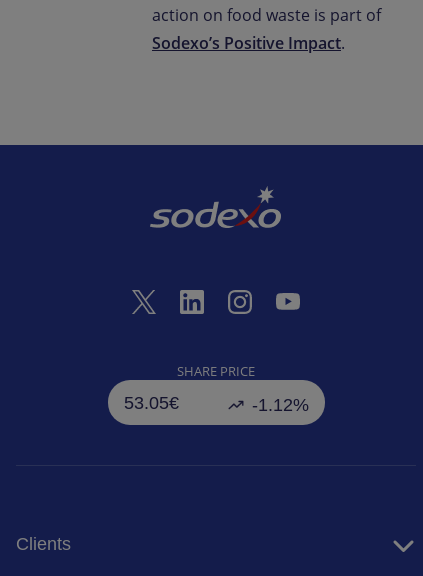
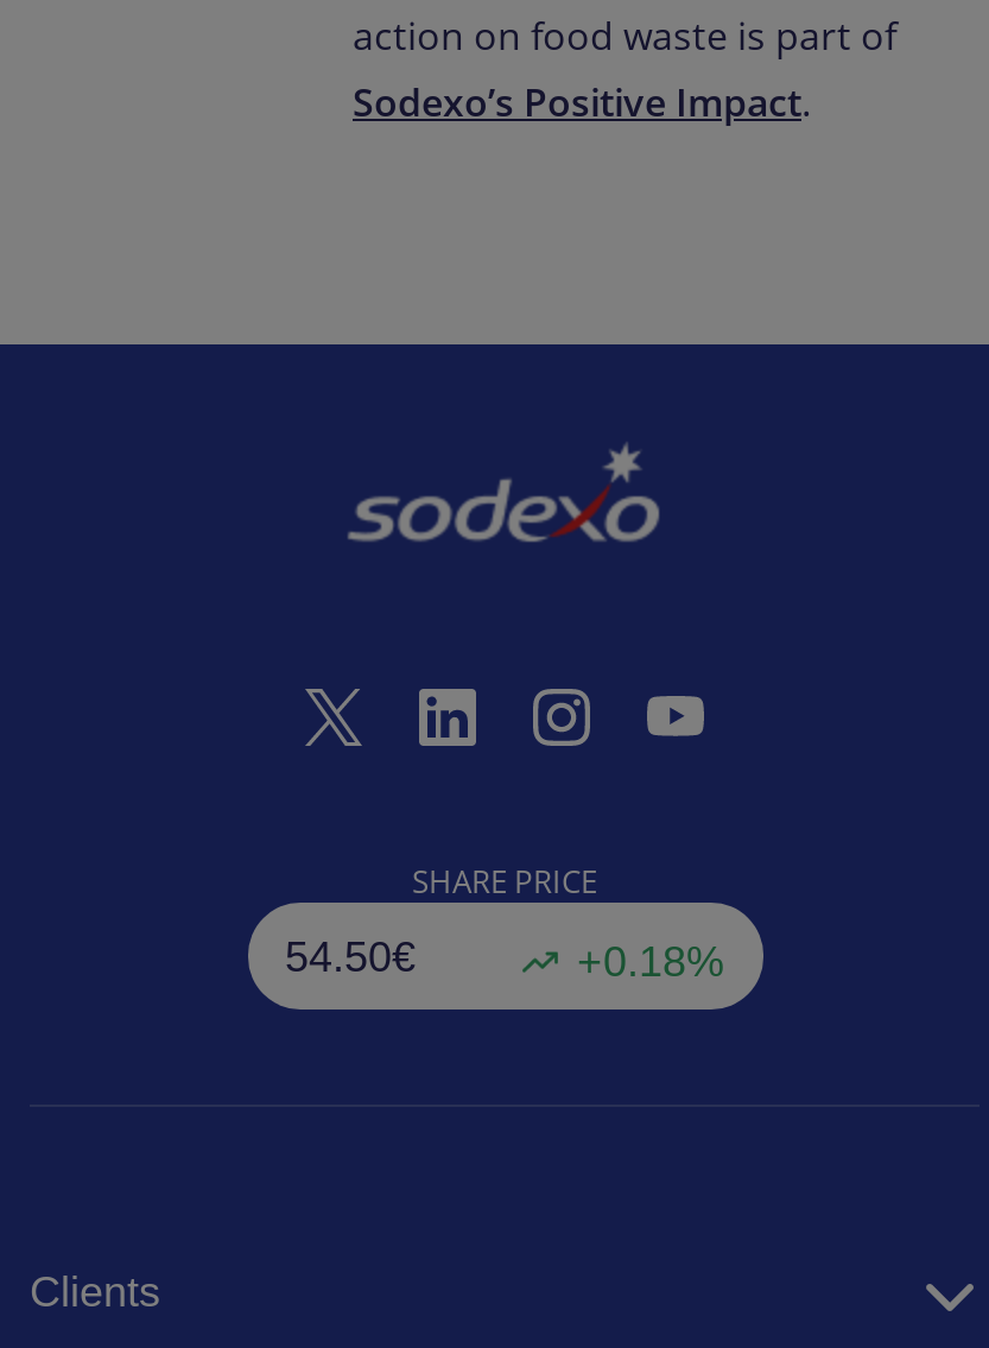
[123,393,178,413] 53.05€ -> [285,934,416,981] 54.50€
[251,395,308,415] -1.12% -> [577,938,724,986] +0.18%

